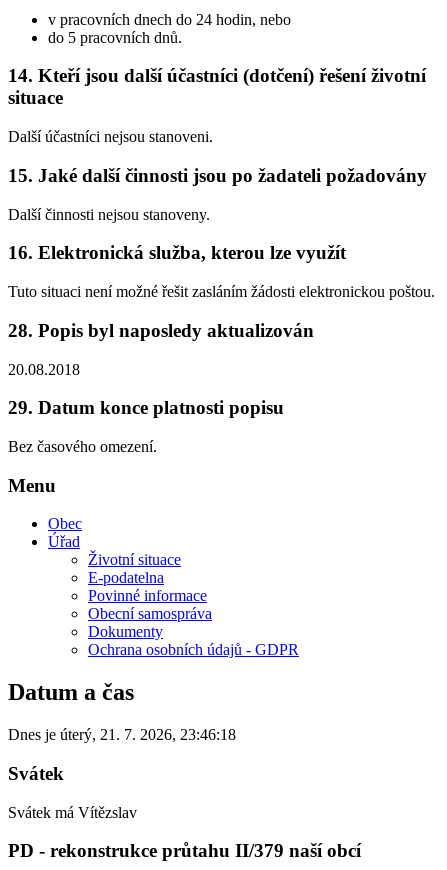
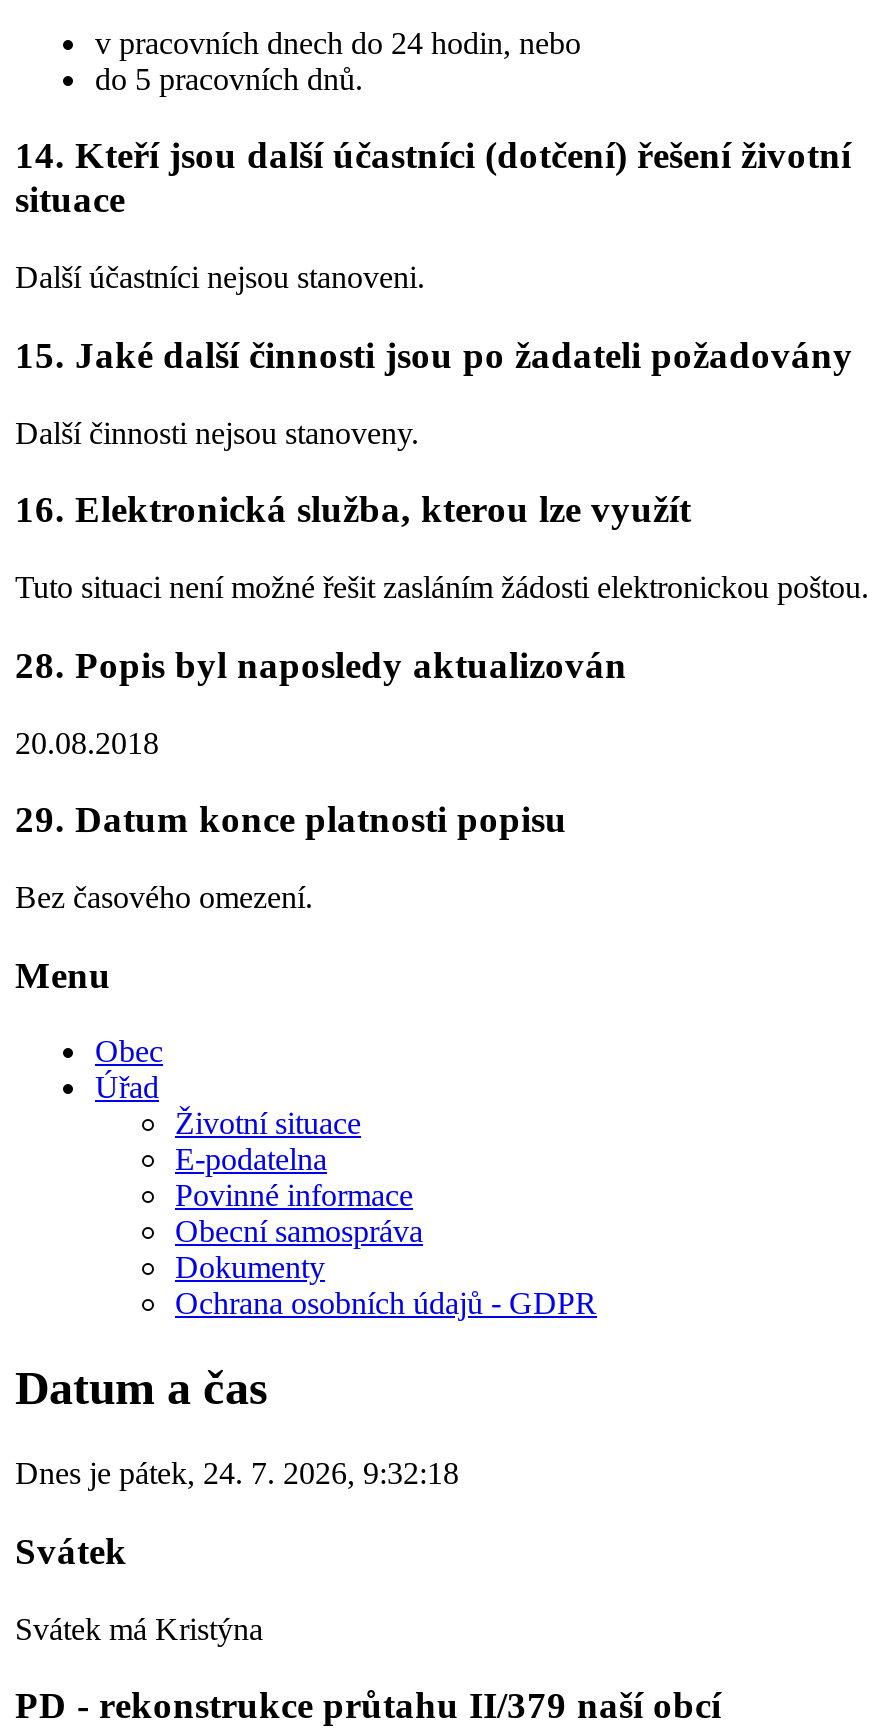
[8,726,236,743] Dnes je úterý, 21. 7. 2026, 23:46:18 -> [15,1456,459,1490] Dnes je pátek, 24. 7. 2026, 9:32:18
[8,804,137,821] Svátek má Vítězslav -> [15,1611,263,1645] Svátek má Kristýna

